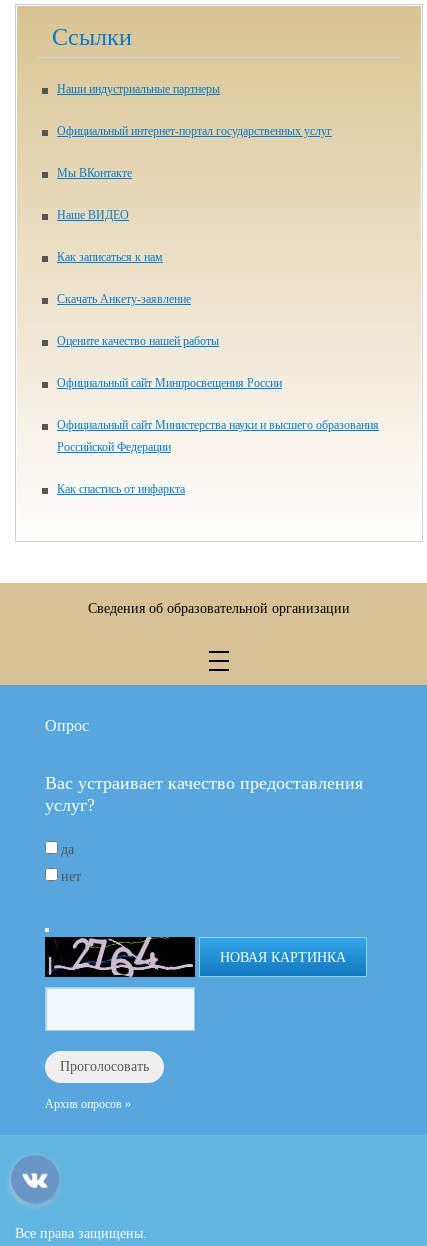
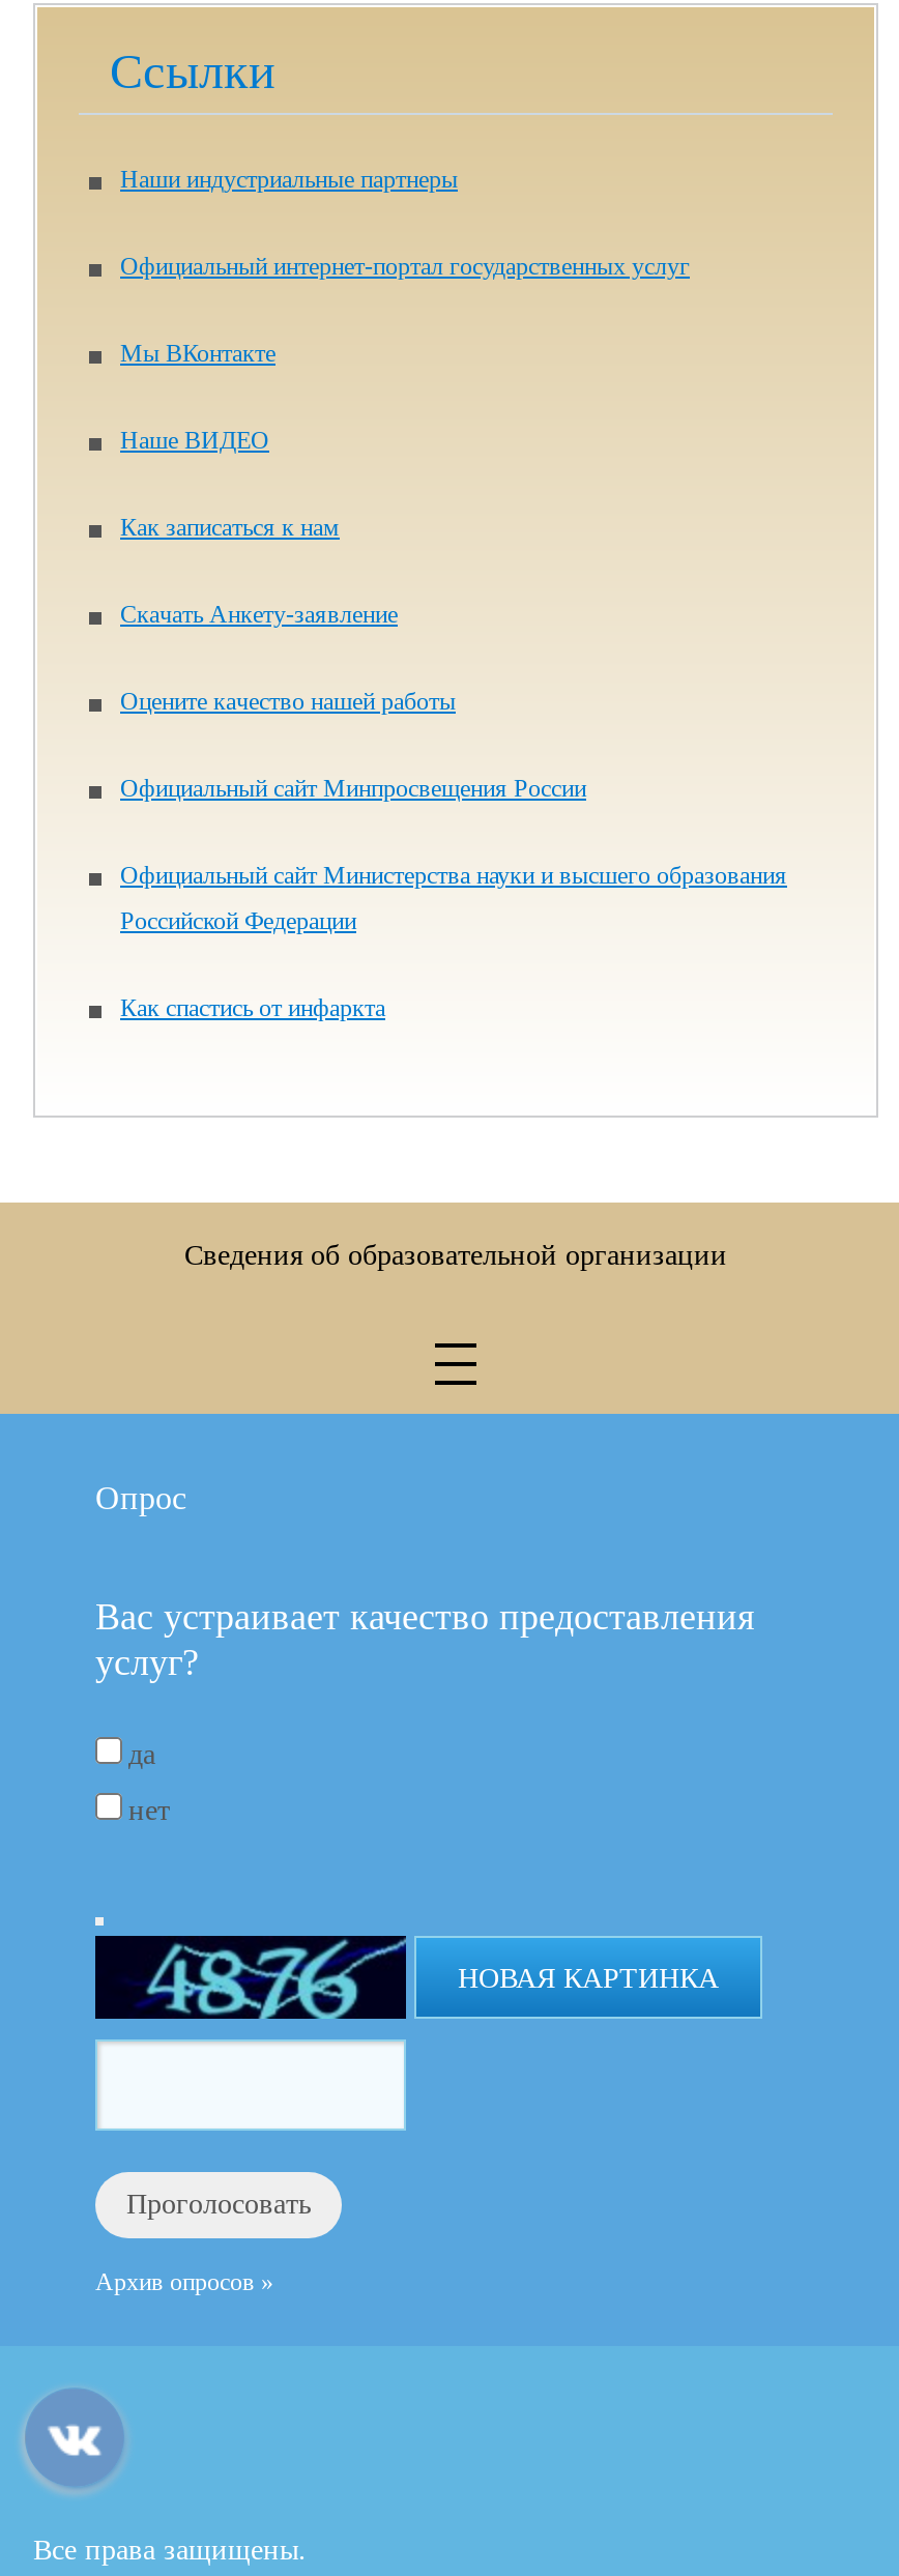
[48,936,195,978] [image] -> [97,1934,408,2021] [image]

